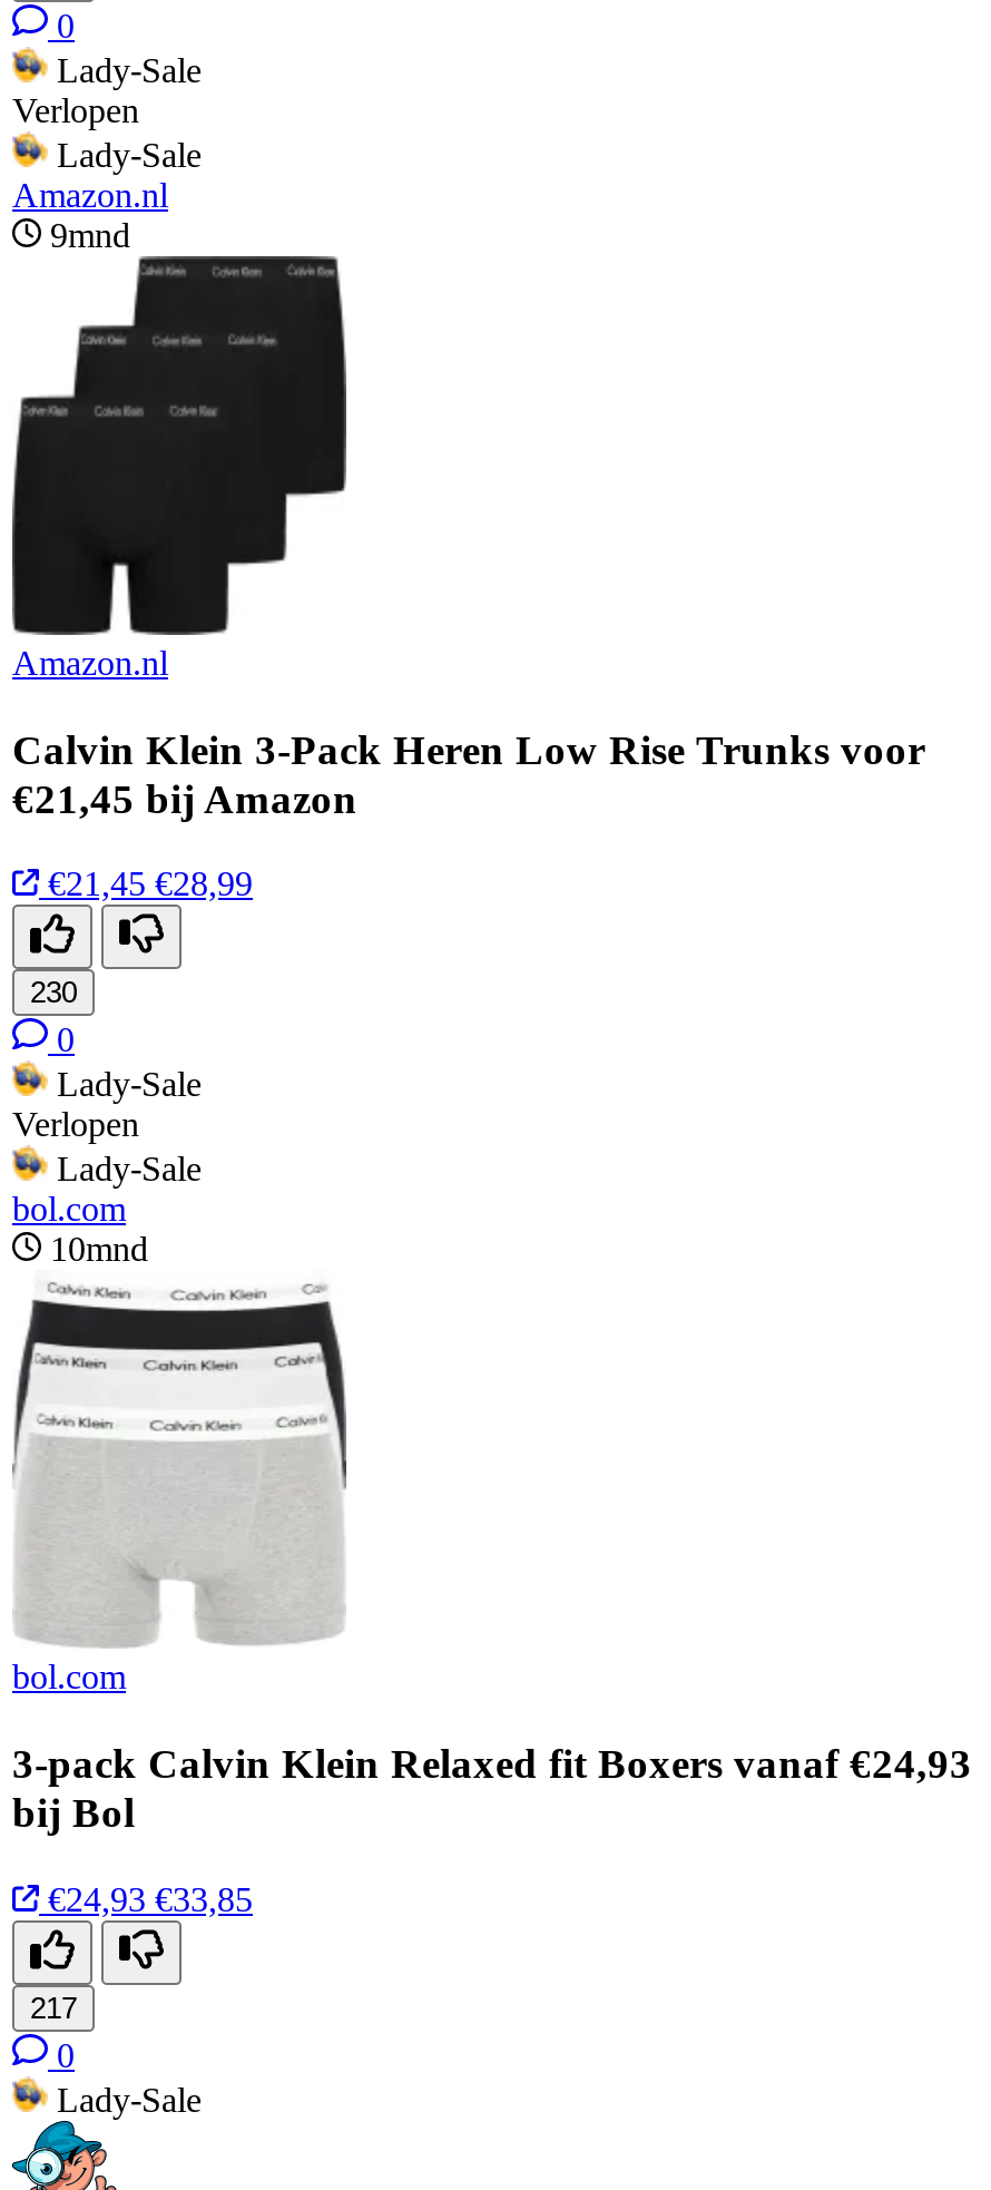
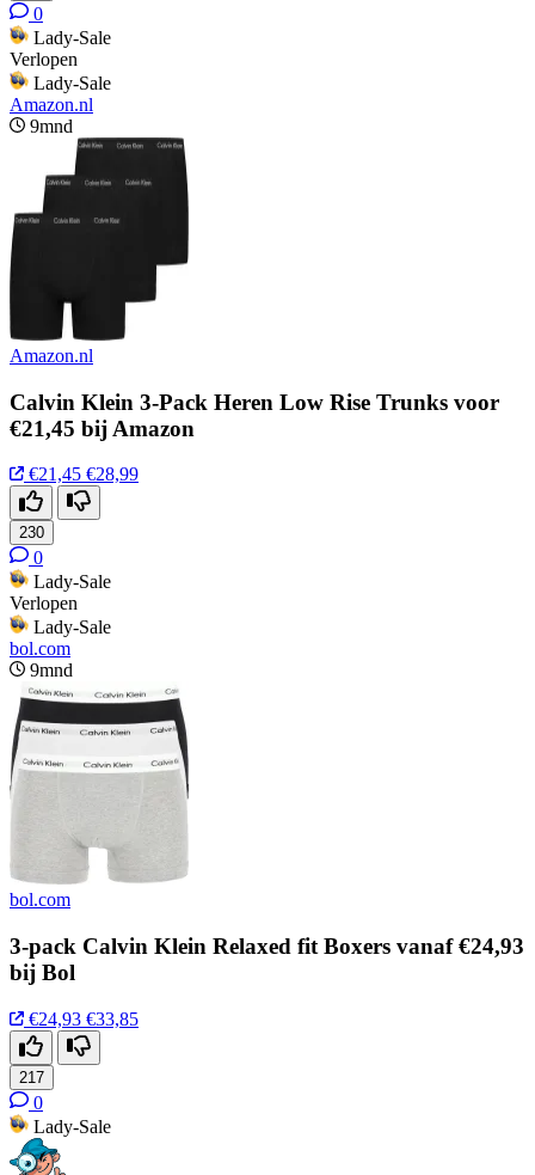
[50,1230,148,1268] 10mnd -> [30,660,73,680] 9mnd

